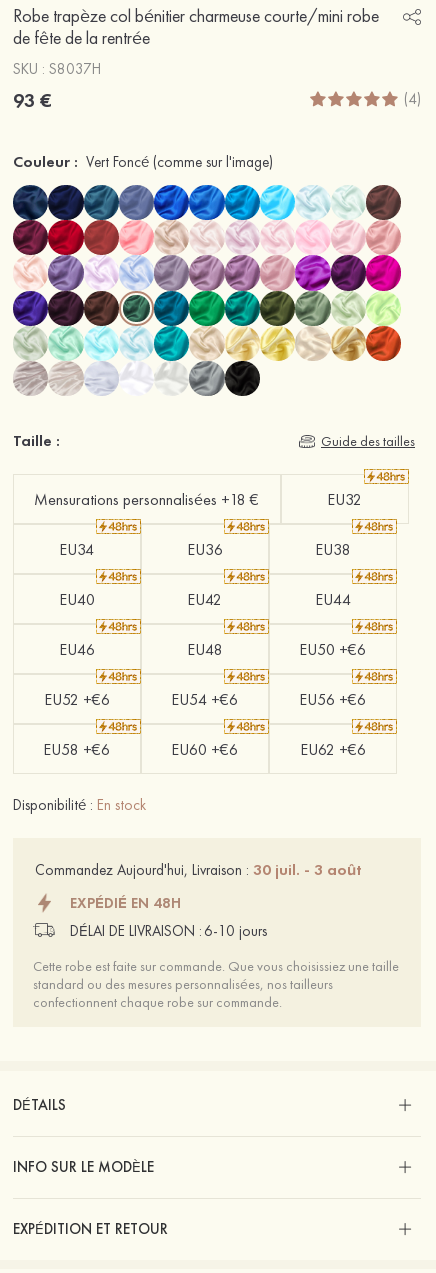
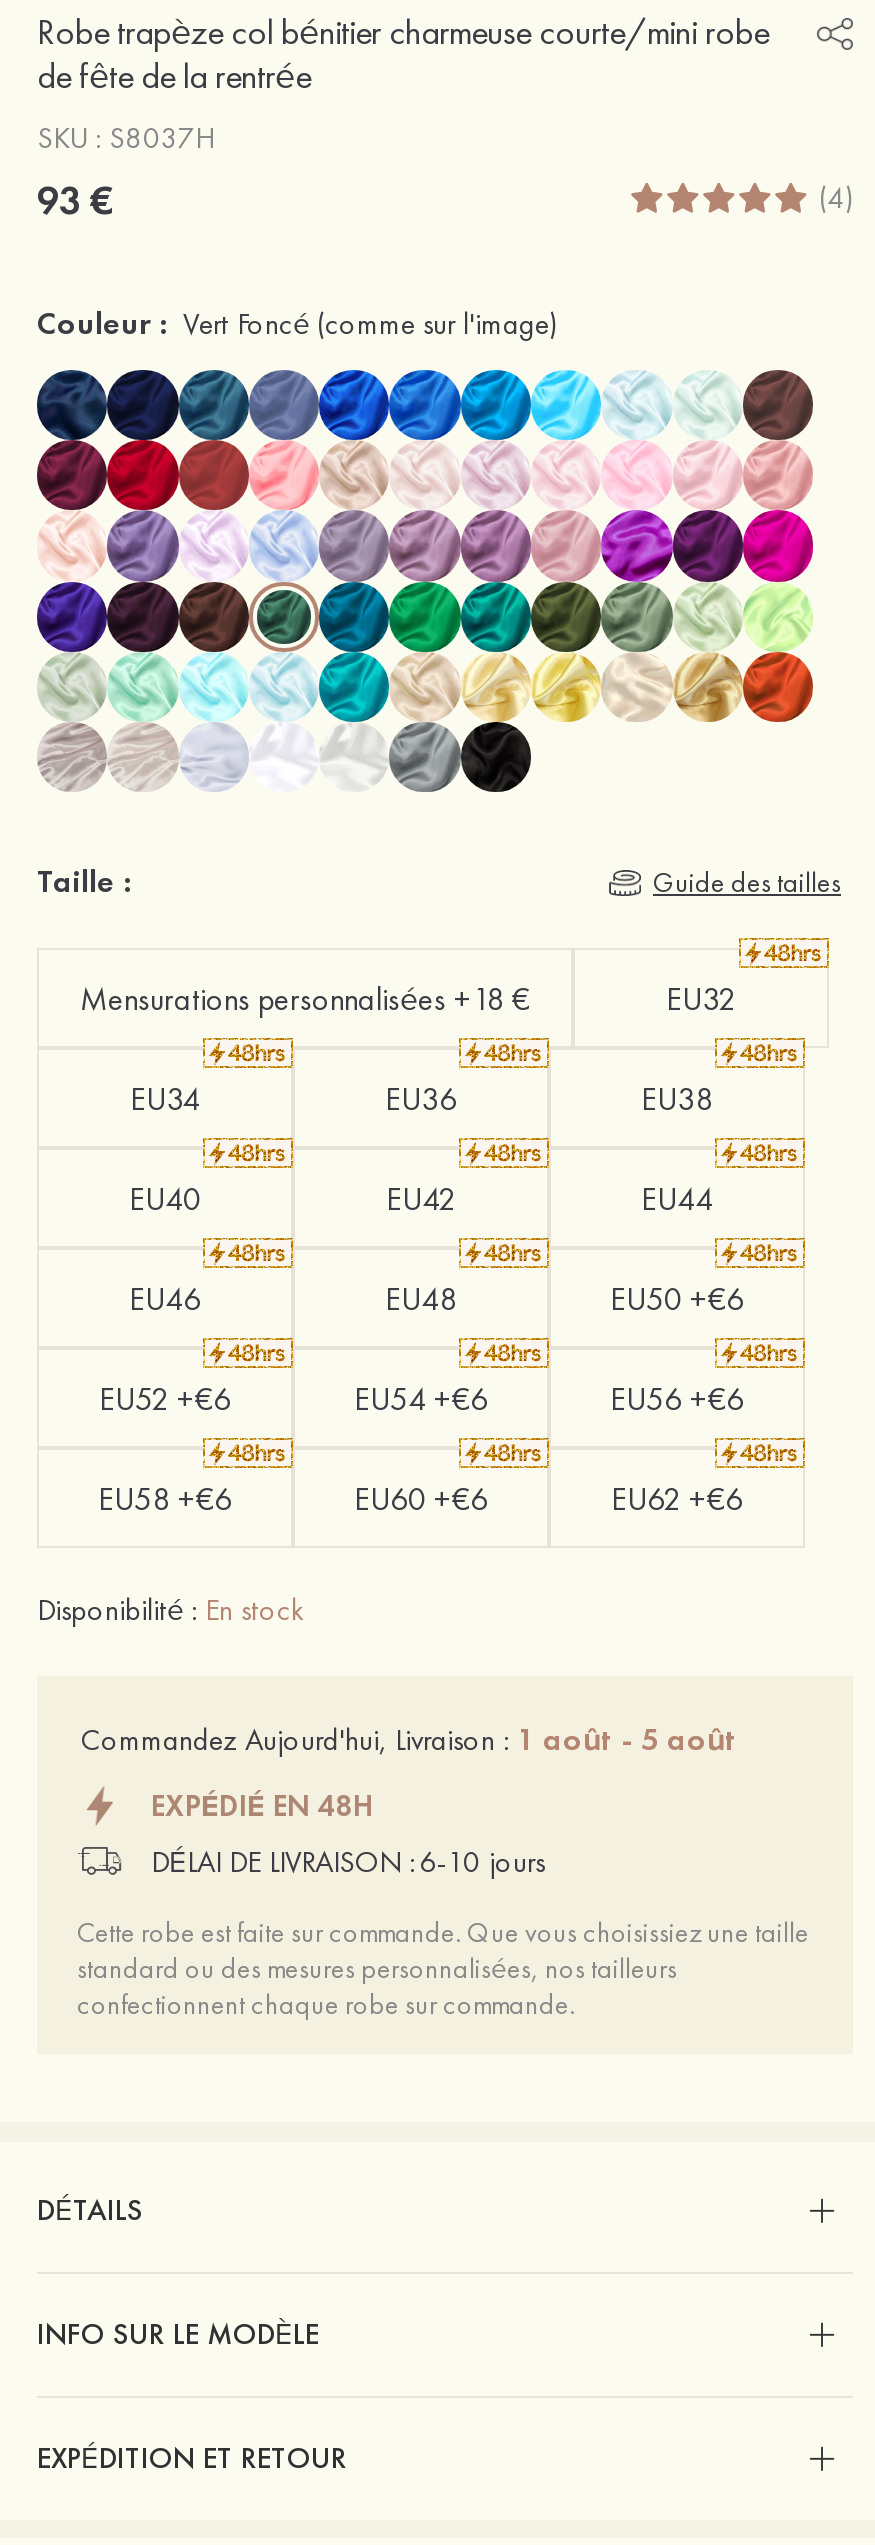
[35,859,362,880] Commandez Aujourd'hui, Livraison : 30 juil. - 3 août -> [81,1719,737,1761] Commandez Aujourd'hui, Livraison : 1 août - 5 août

